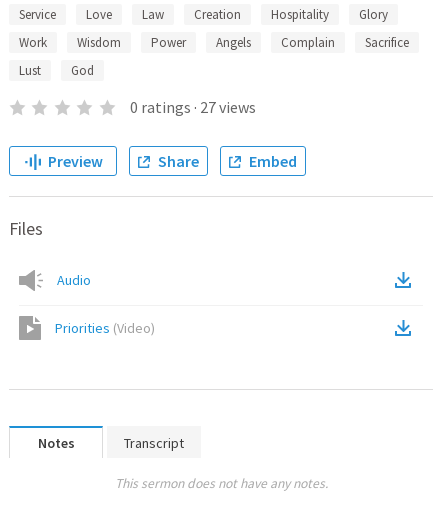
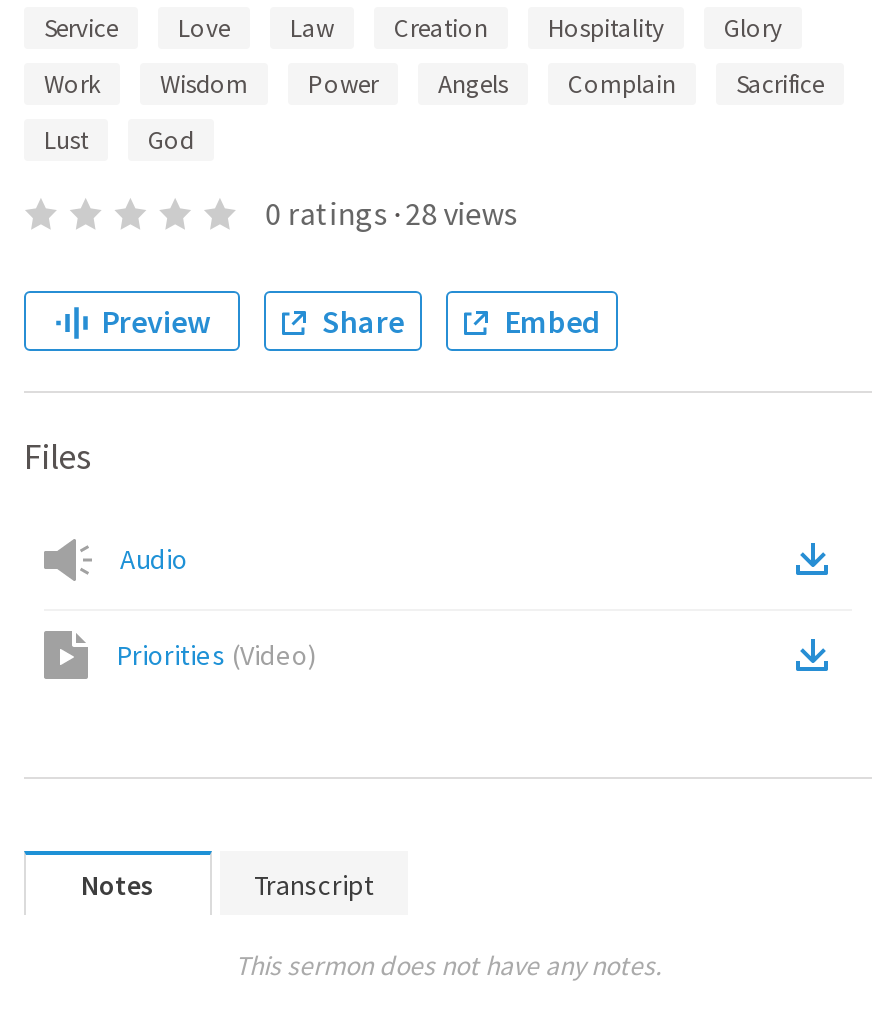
[130,97,256,117] 0 ratings · 27 views -> [265,193,517,233] 0 ratings · 28 views

